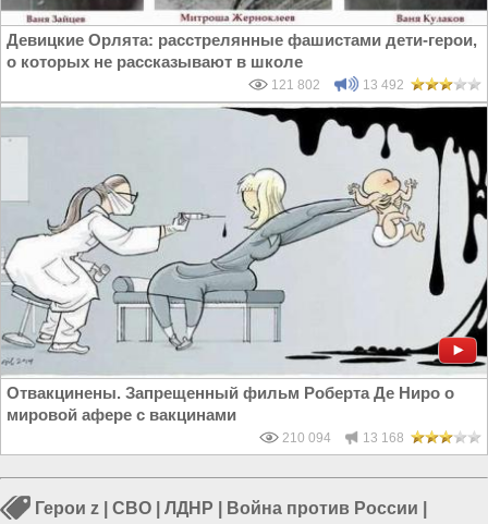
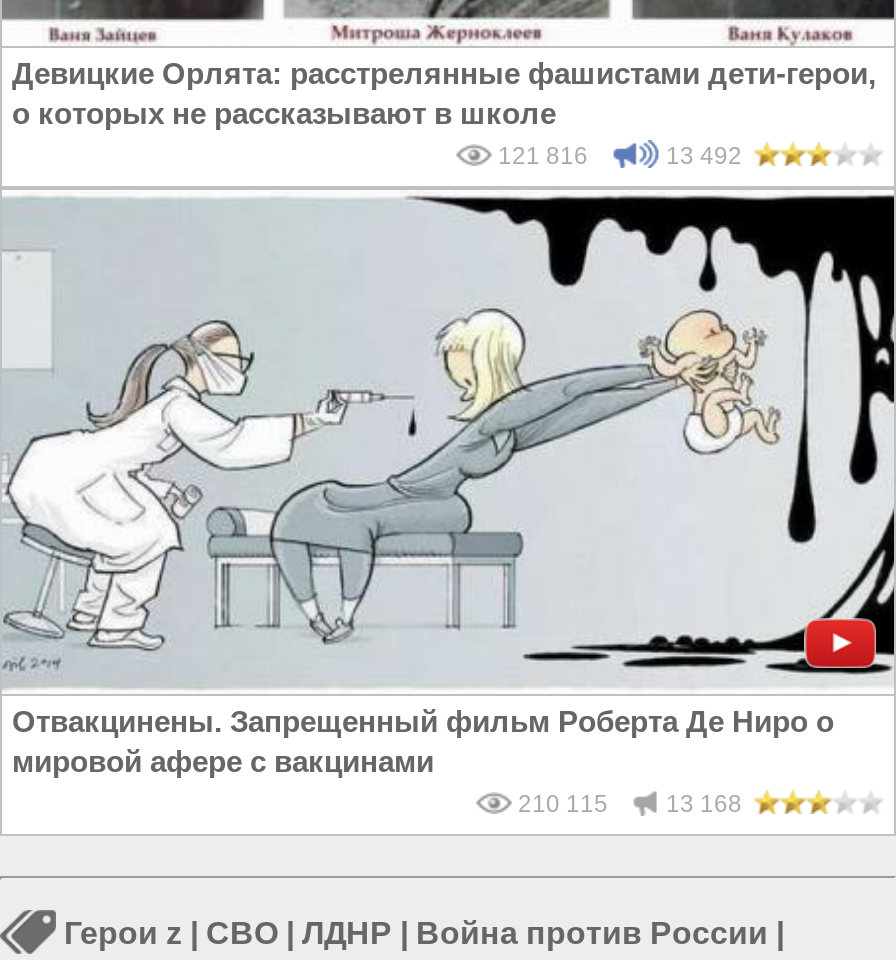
[268,77,320,93] 121 802 -> [492,142,588,170] 121 816
[279,430,404,446] 210 094 13 168 -> [512,790,742,818] 210 115 13 168

